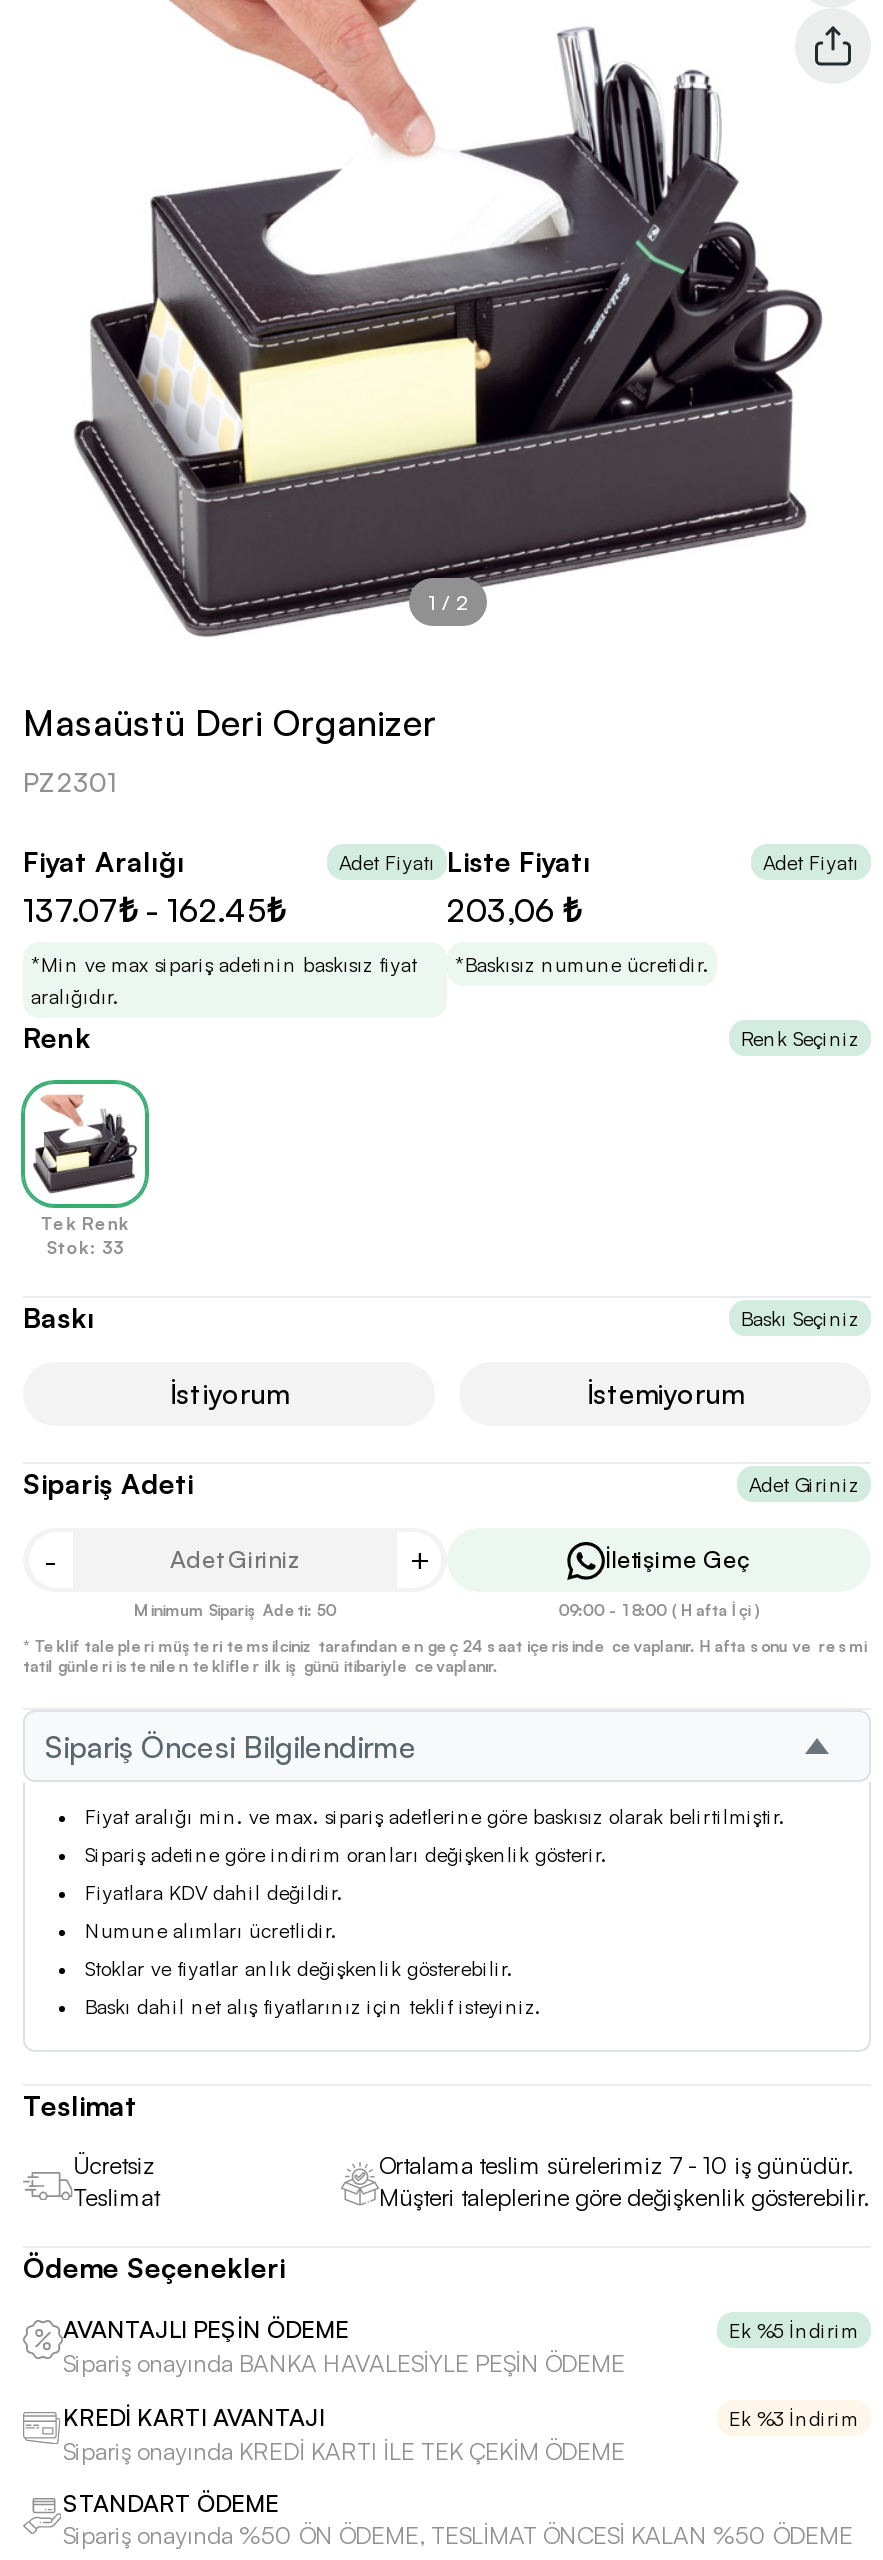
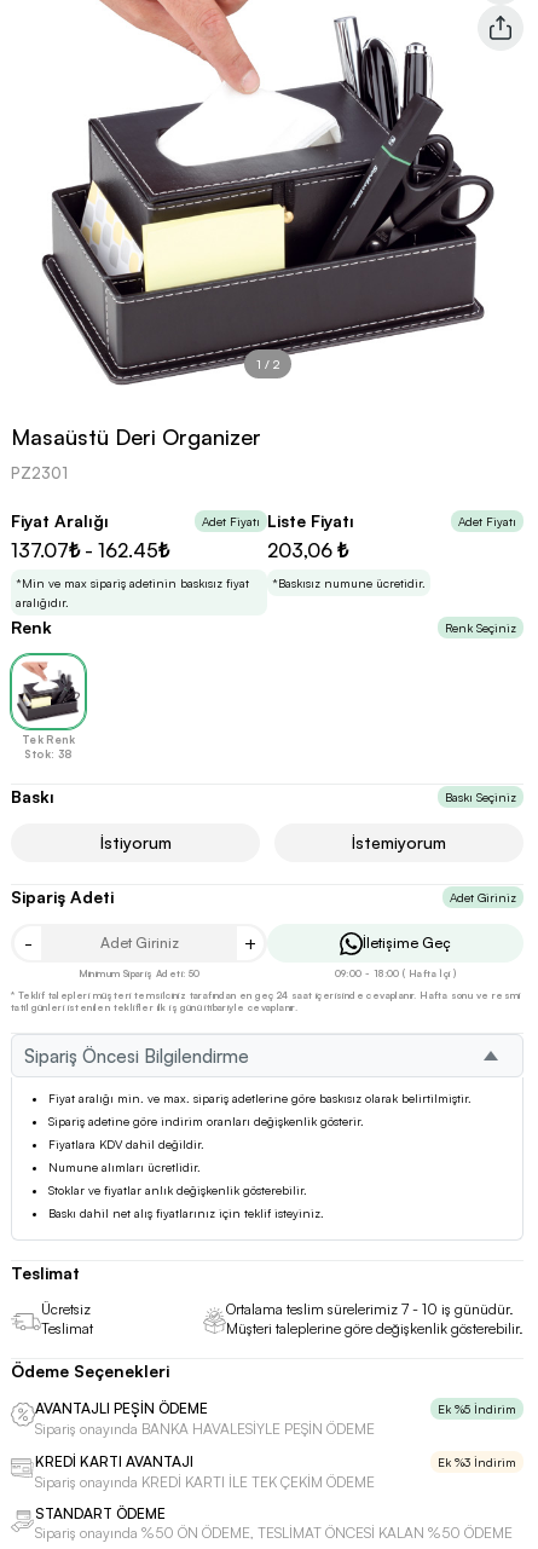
[46,1236,124,1258] Stok: 33 -> [24,747,72,761] Stok: 38

